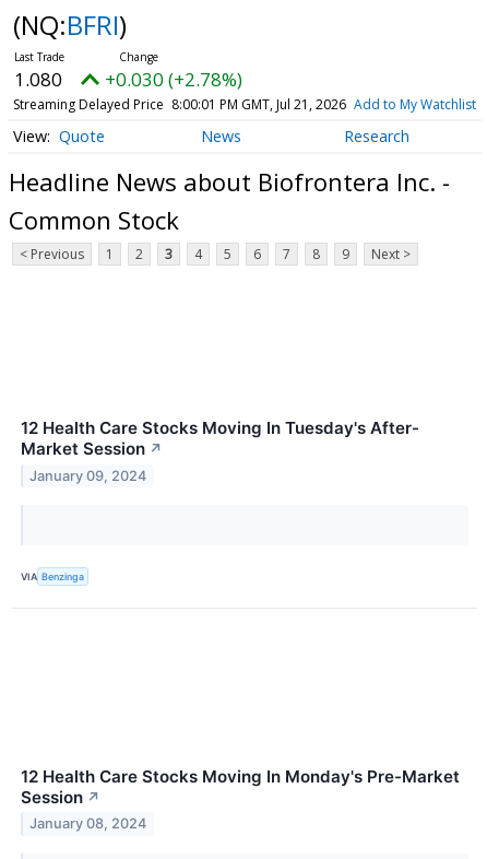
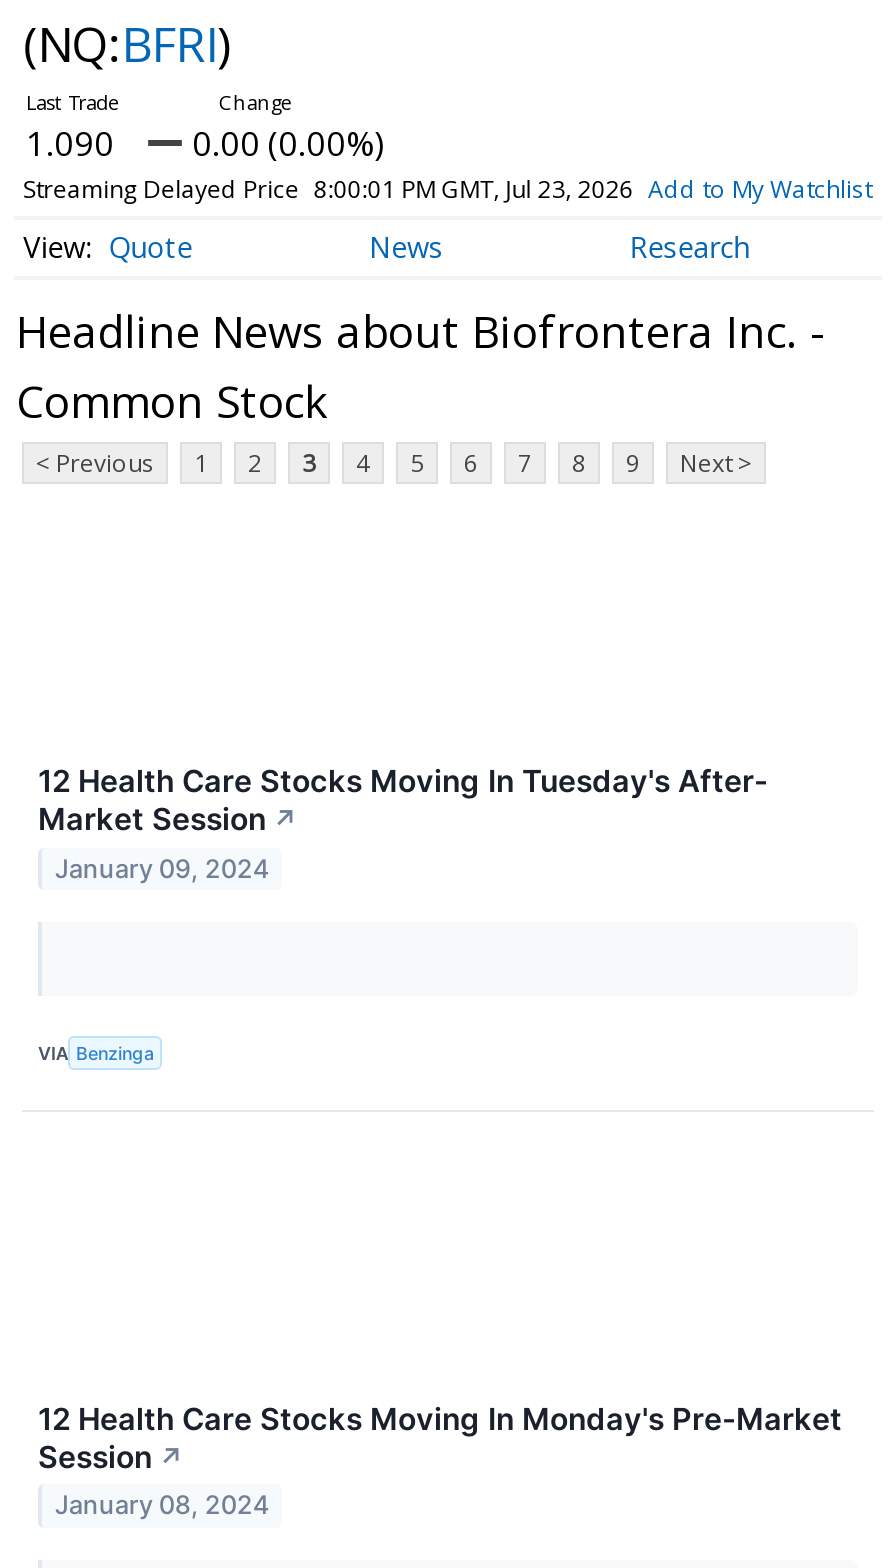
[14,67,62,92] 1.080 -> [26,120,114,166] 1.090
[105,67,242,92] +0.030 (+2.78%) -> [192,120,384,166] 0.00 (0.00%)
[13,95,476,114] Streaming Delayed Price 8:00:01 PM GMT, Jul 21, 2026 Add to My Watchlist -> [23,172,872,206] Streaming Delayed Price 8:00:01 PM GMT, Jul 23, 2026 Add to My Watchlist

